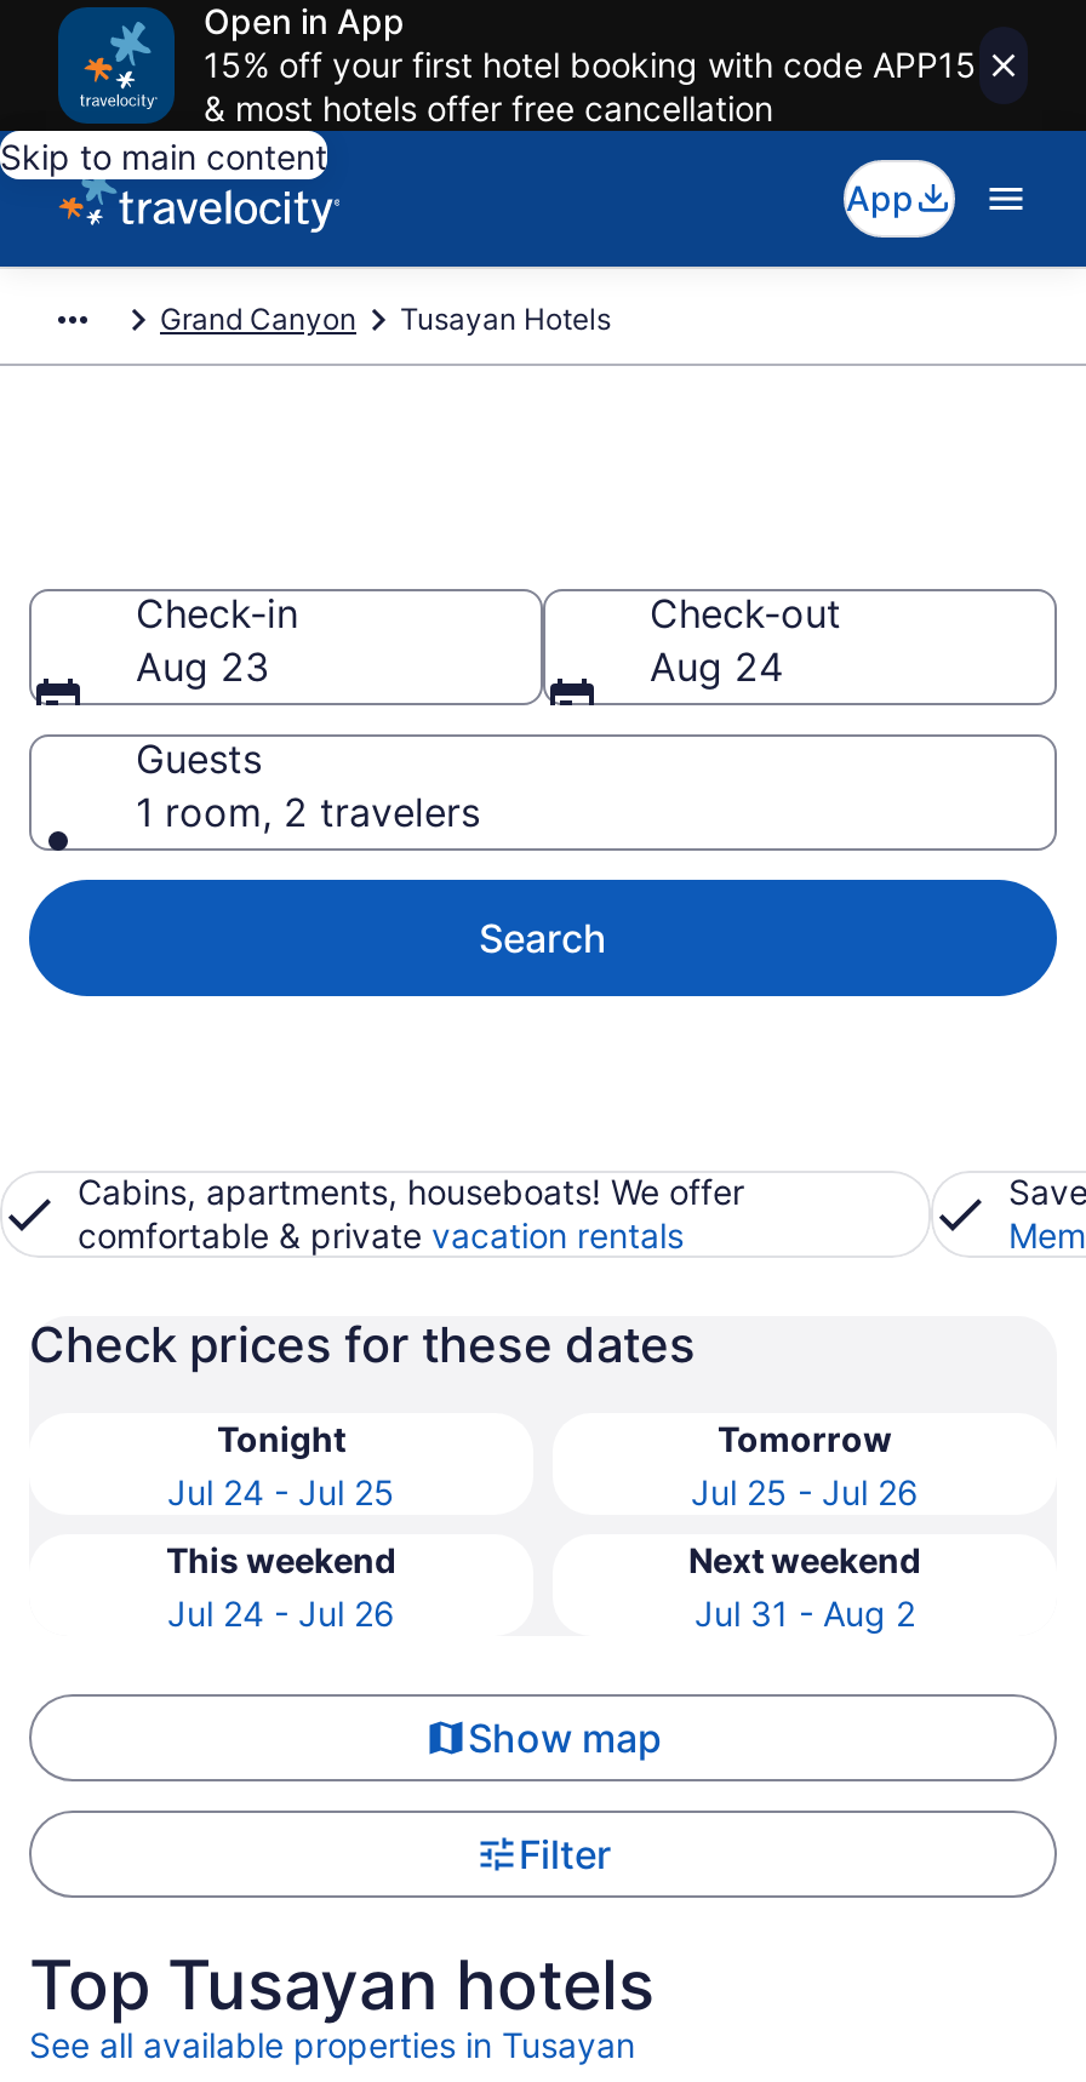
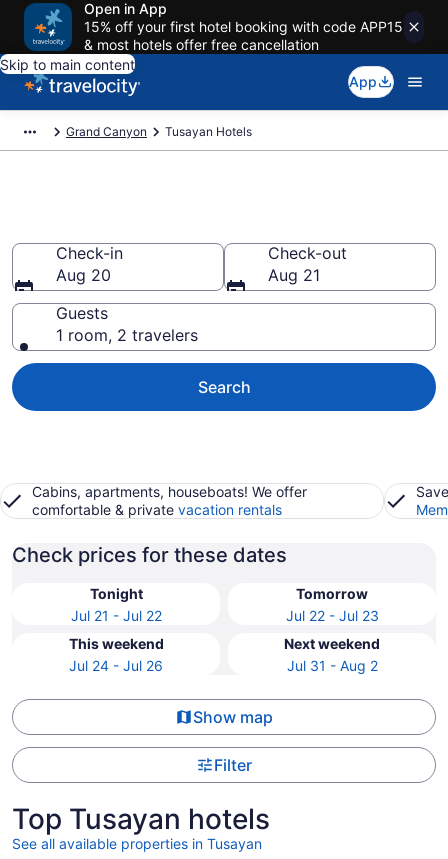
[136,642,269,691] Aug 23 -> [56,265,111,285] Aug 20
[650,642,783,691] Aug 24 -> [268,265,320,285] Aug 21
[167,1471,395,1512] Jul 24 - Jul 25 -> [70,607,161,624] Jul 21 - Jul 22
[691,1471,919,1512] Jul 25 - Jul 26 -> [285,607,378,624] Jul 22 - Jul 23

